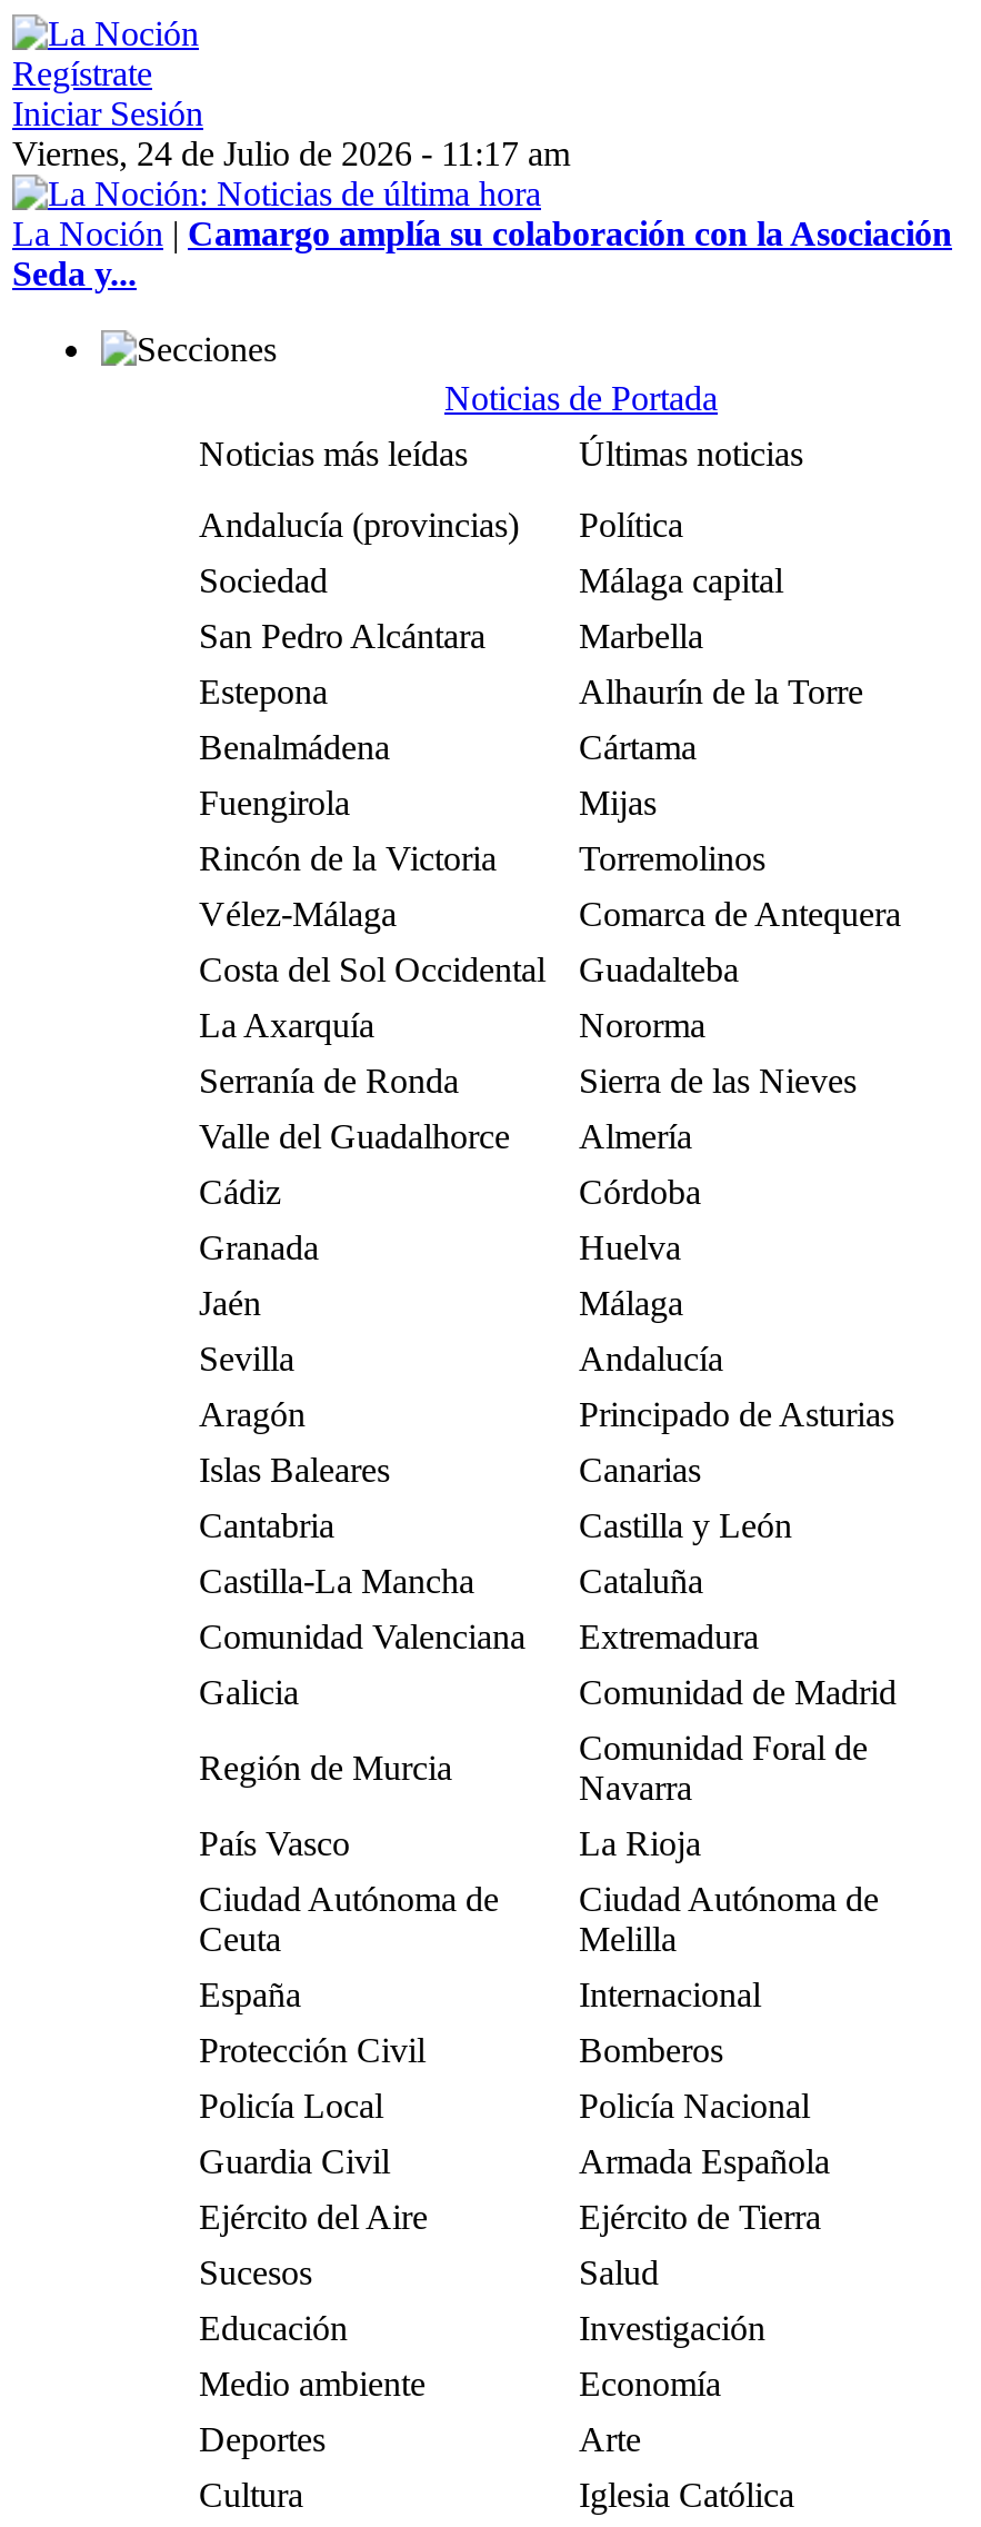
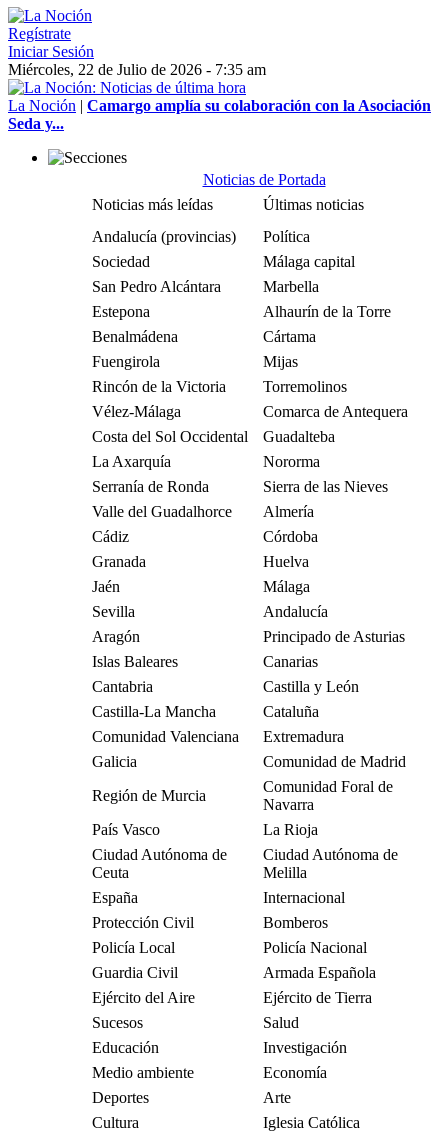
[12,135,570,172] Viernes, 24 de Julio de 2026 - 11:17 am -> [8,61,266,78] Miércoles, 22 de Julio de 2026 - 7:35 am

